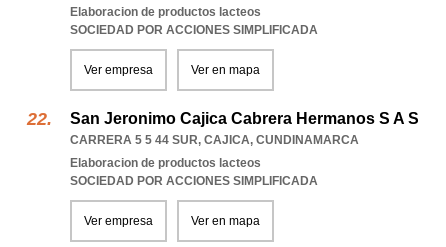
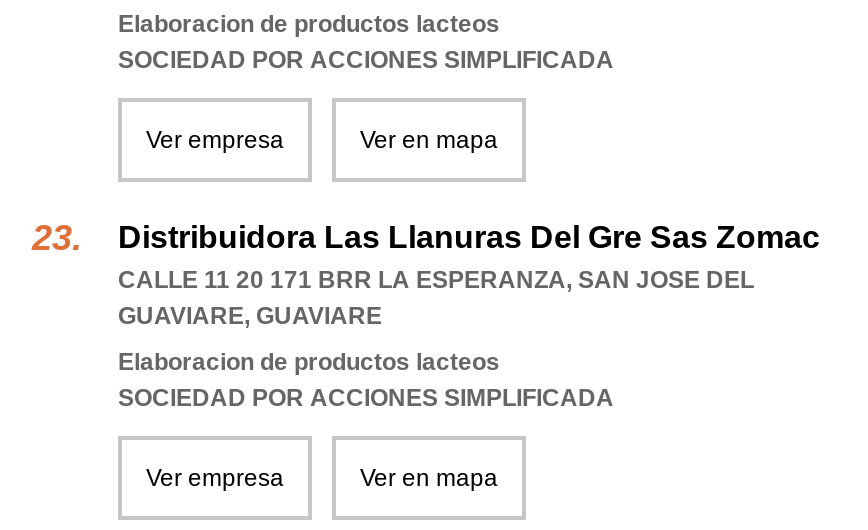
[70,110,419,147] San Jeronimo Cajica Cabrera Hermanos S A S | CARRERA 5 5 44 SUR, CAJICA, CUNDINAMARCA -> [118,220,820,330] Distribuidora Las Llanuras Del Gre Sas Zomac | CALLE 11 20 171 BRR LA ESPERANZA, SAN JOSE DEL | GUAVIARE, GUAVIARE

